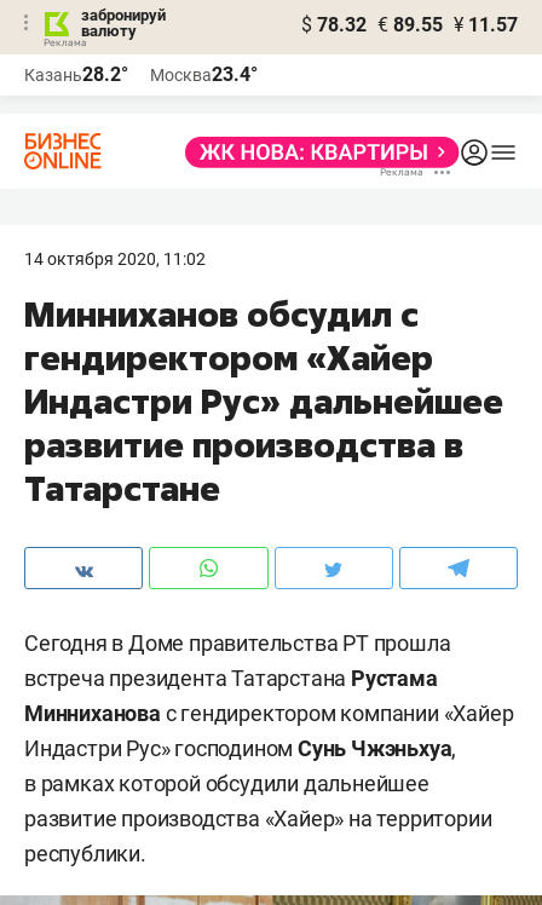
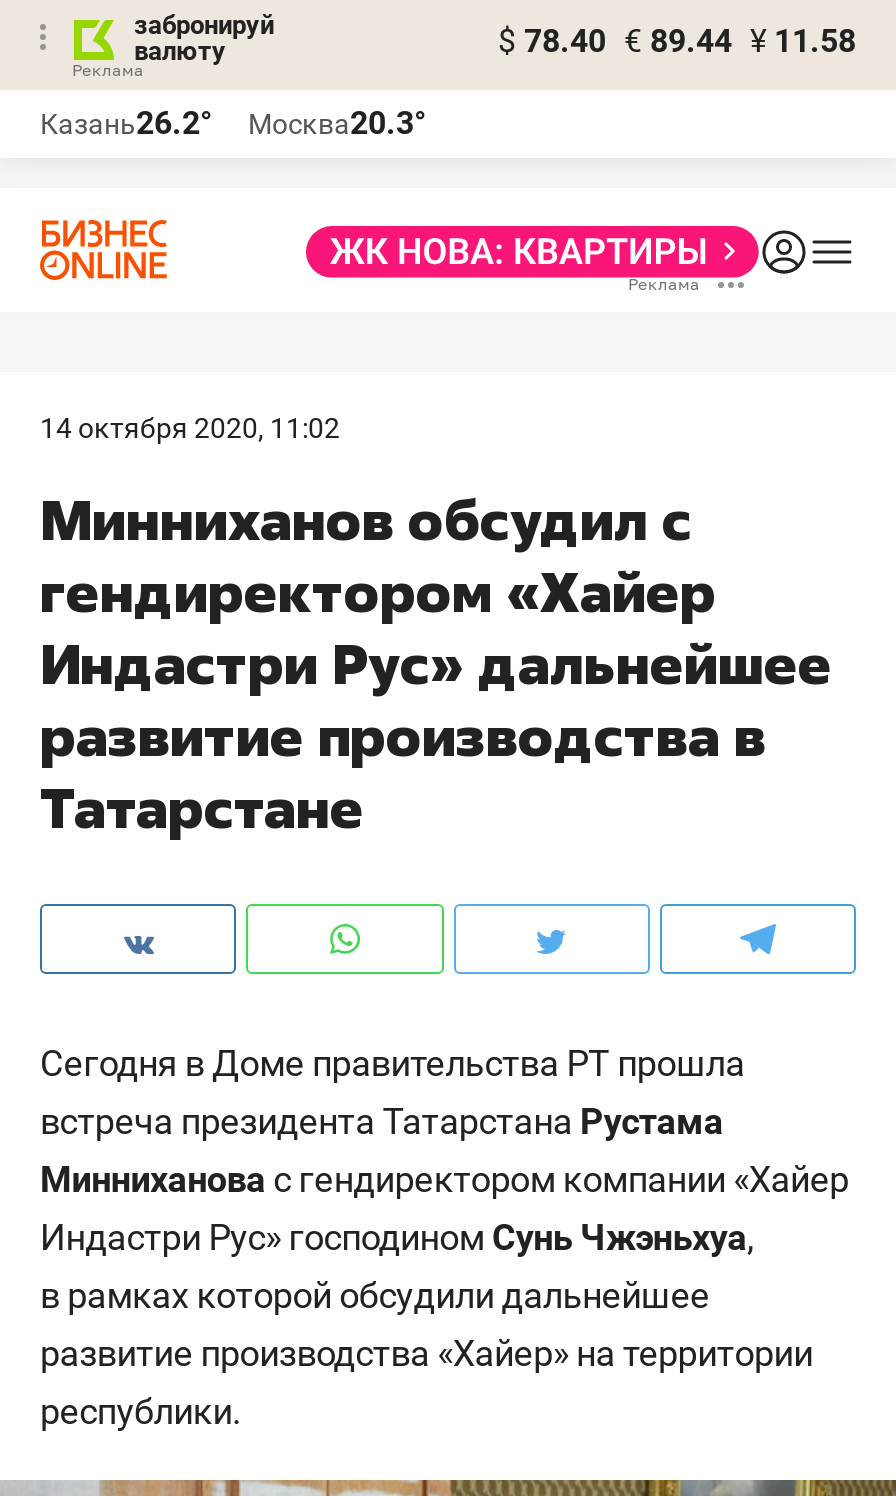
[301,13,518,36] $ 78.32 € 89.55 ¥ 11.57 -> [498,22,856,60] $ 78.40 € 89.44 ¥ 11.58
[24,63,128,86] Казань28.2° -> [40,104,212,142] Казань26.2°
[150,63,258,86] Москва23.4° -> [248,104,426,142] Москва20.3°

